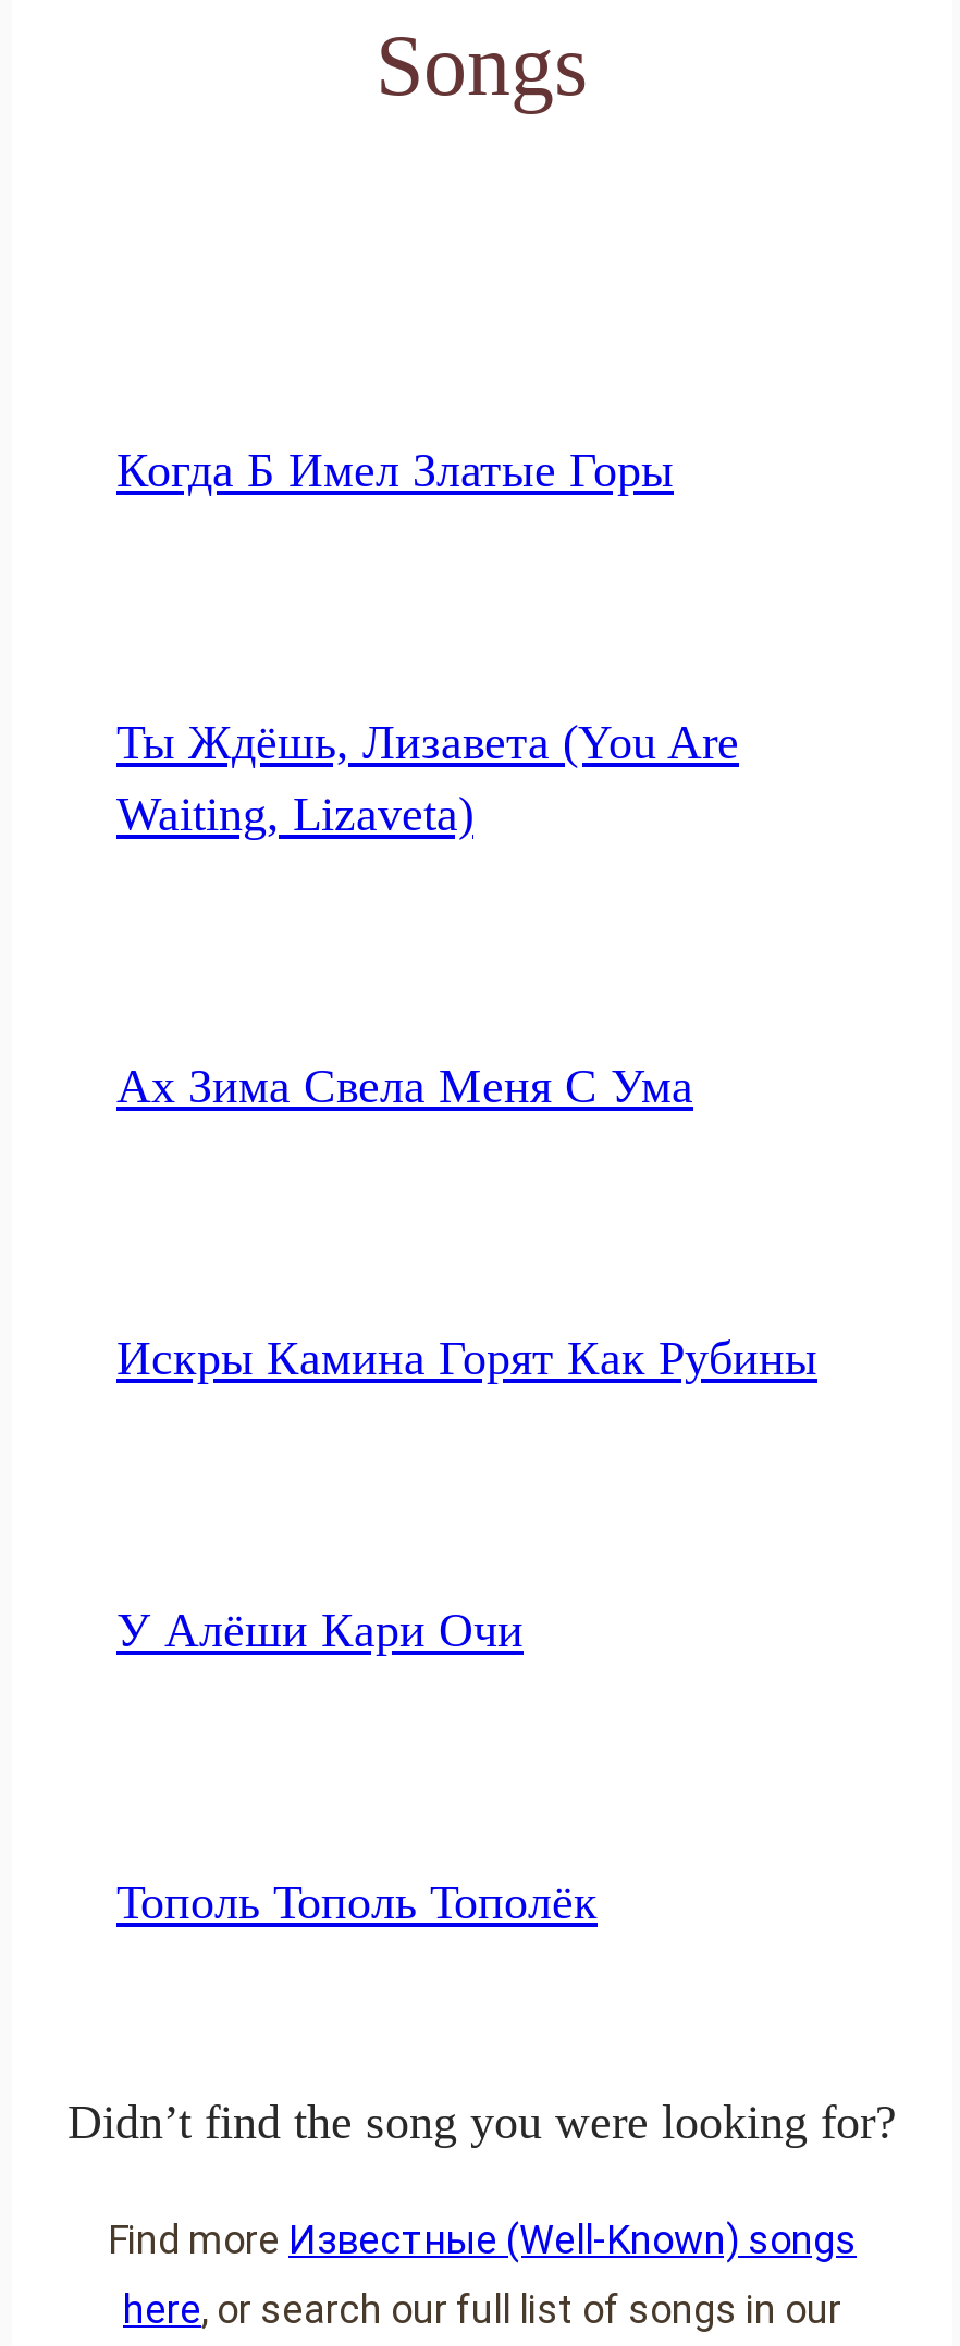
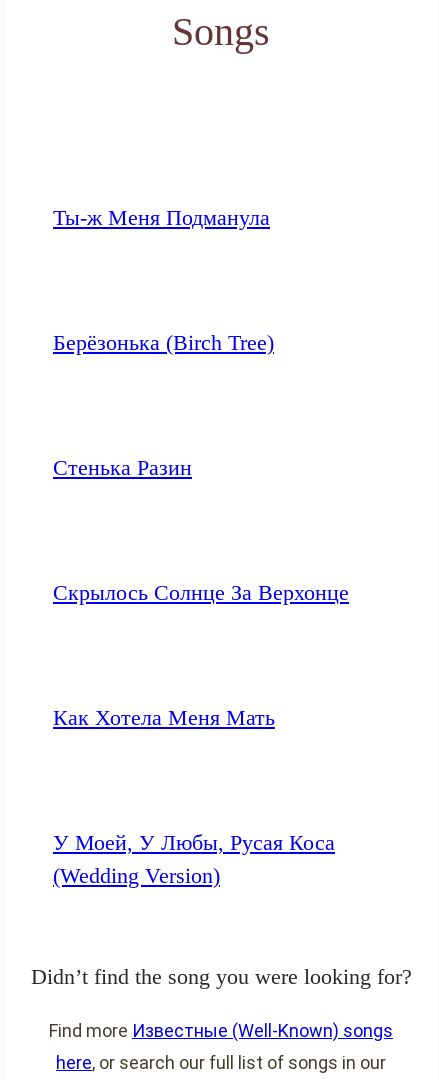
[116,442,674,497] Когда Б Имел Златые Горы -> [53,205,270,230] Ты-ж Меня Подманула
[116,714,739,841] Ты Ждёшь, Лизавета (You Are | Waiting, Lizaveta) -> [53,330,274,355] Берёзонька (Birch Tree)
[116,1058,693,1113] Ах Зима Свела Меня С Ума -> [53,455,192,480] Стенька Разин
[116,1330,817,1385] Искры Камина Горят Как Рубины -> [53,580,349,605] Скрылось Солнце За Верхонце
[116,1602,524,1657] У Алёши Кари Очи -> [53,705,275,730] Как Хотела Меня Мать
[116,1874,598,1929] Тополь Тополь Тополёк -> [53,830,335,888] У Моей, У Любы, Русая Коса | (Wedding Version)

